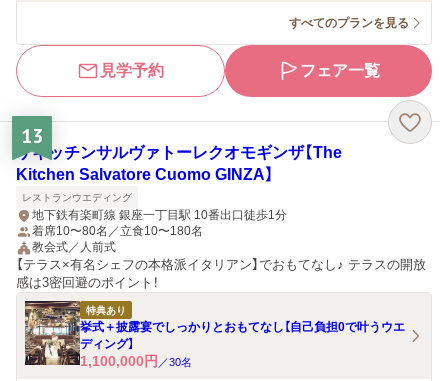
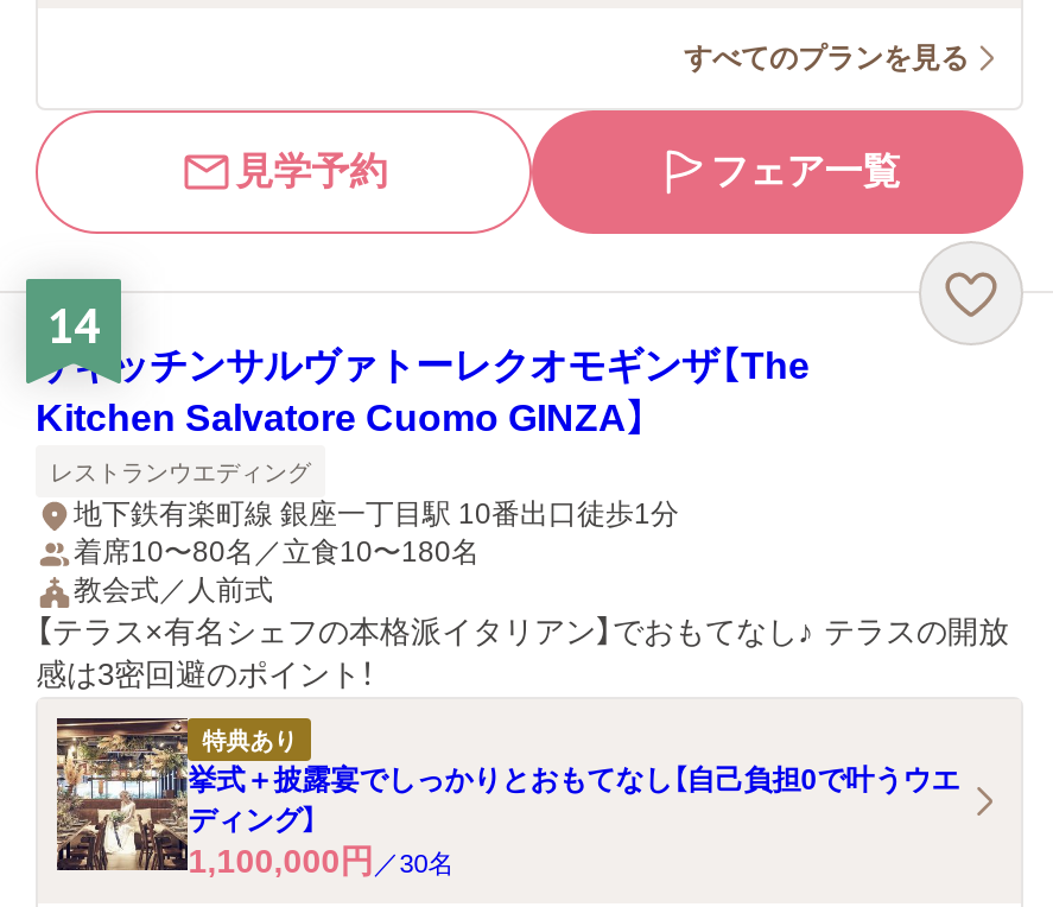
[21,123,43,149] 13 -> [47,296,100,357] 14

